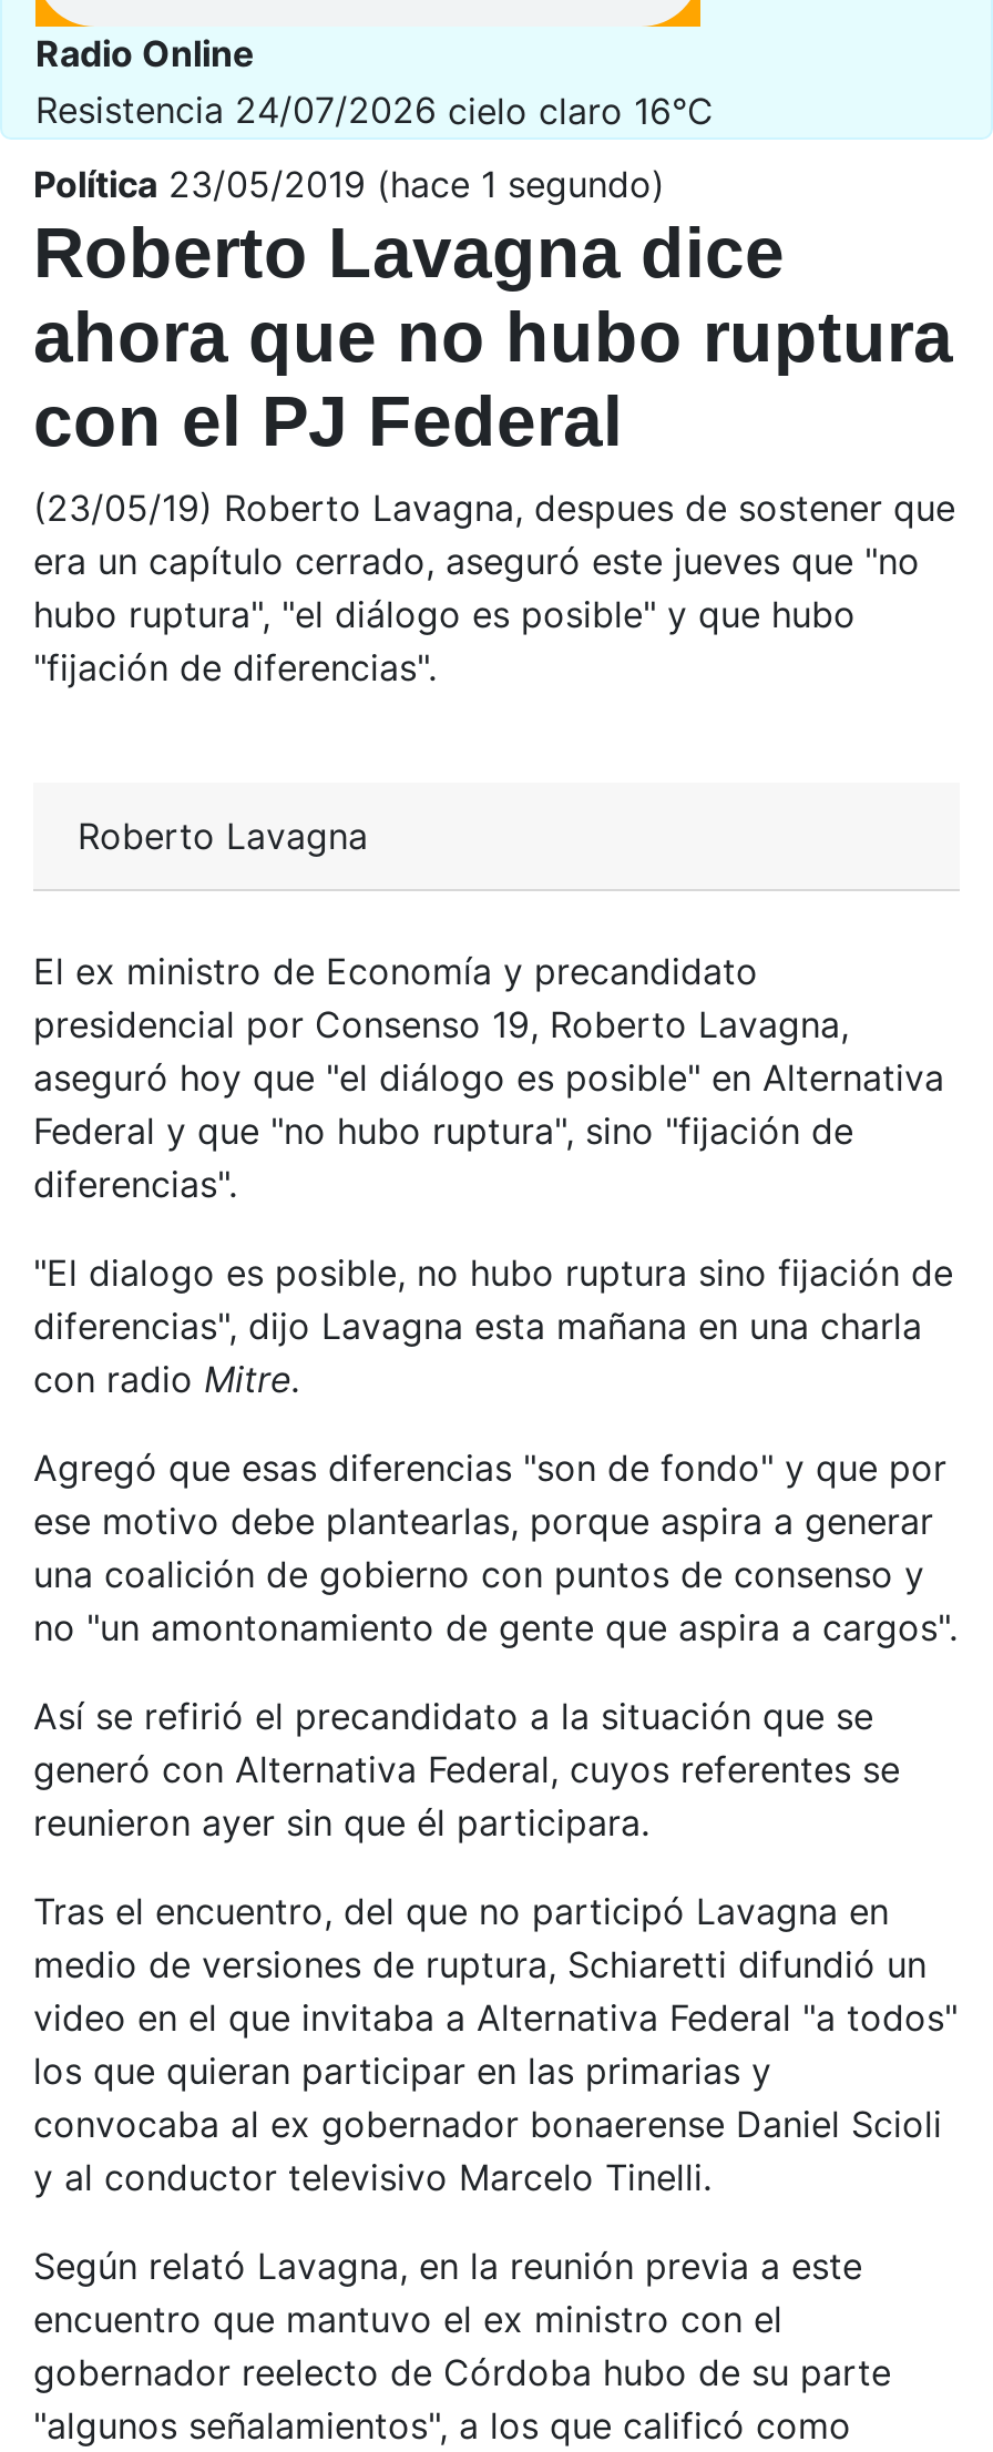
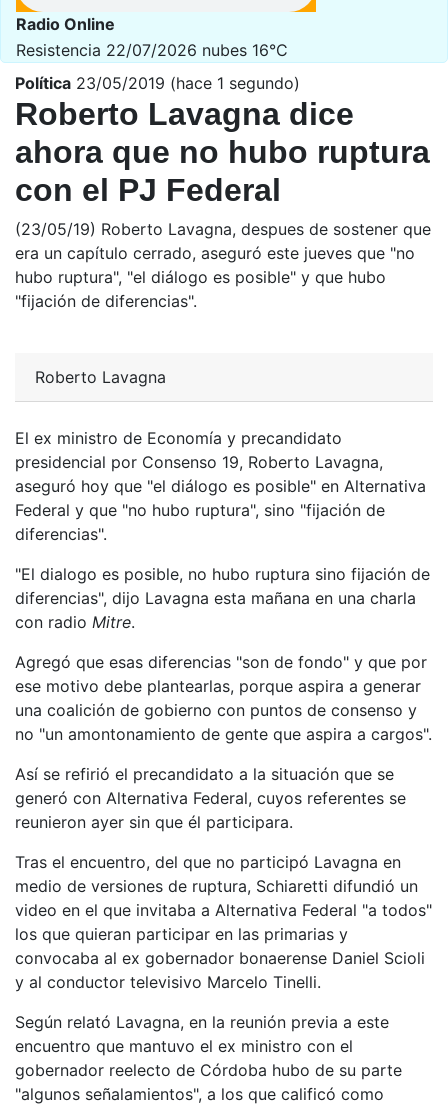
[35,88,714,132] Resistencia 24/07/2026 cielo claro 16°C -> [16,40,288,60] Resistencia 22/07/2026 nubes 16°C

